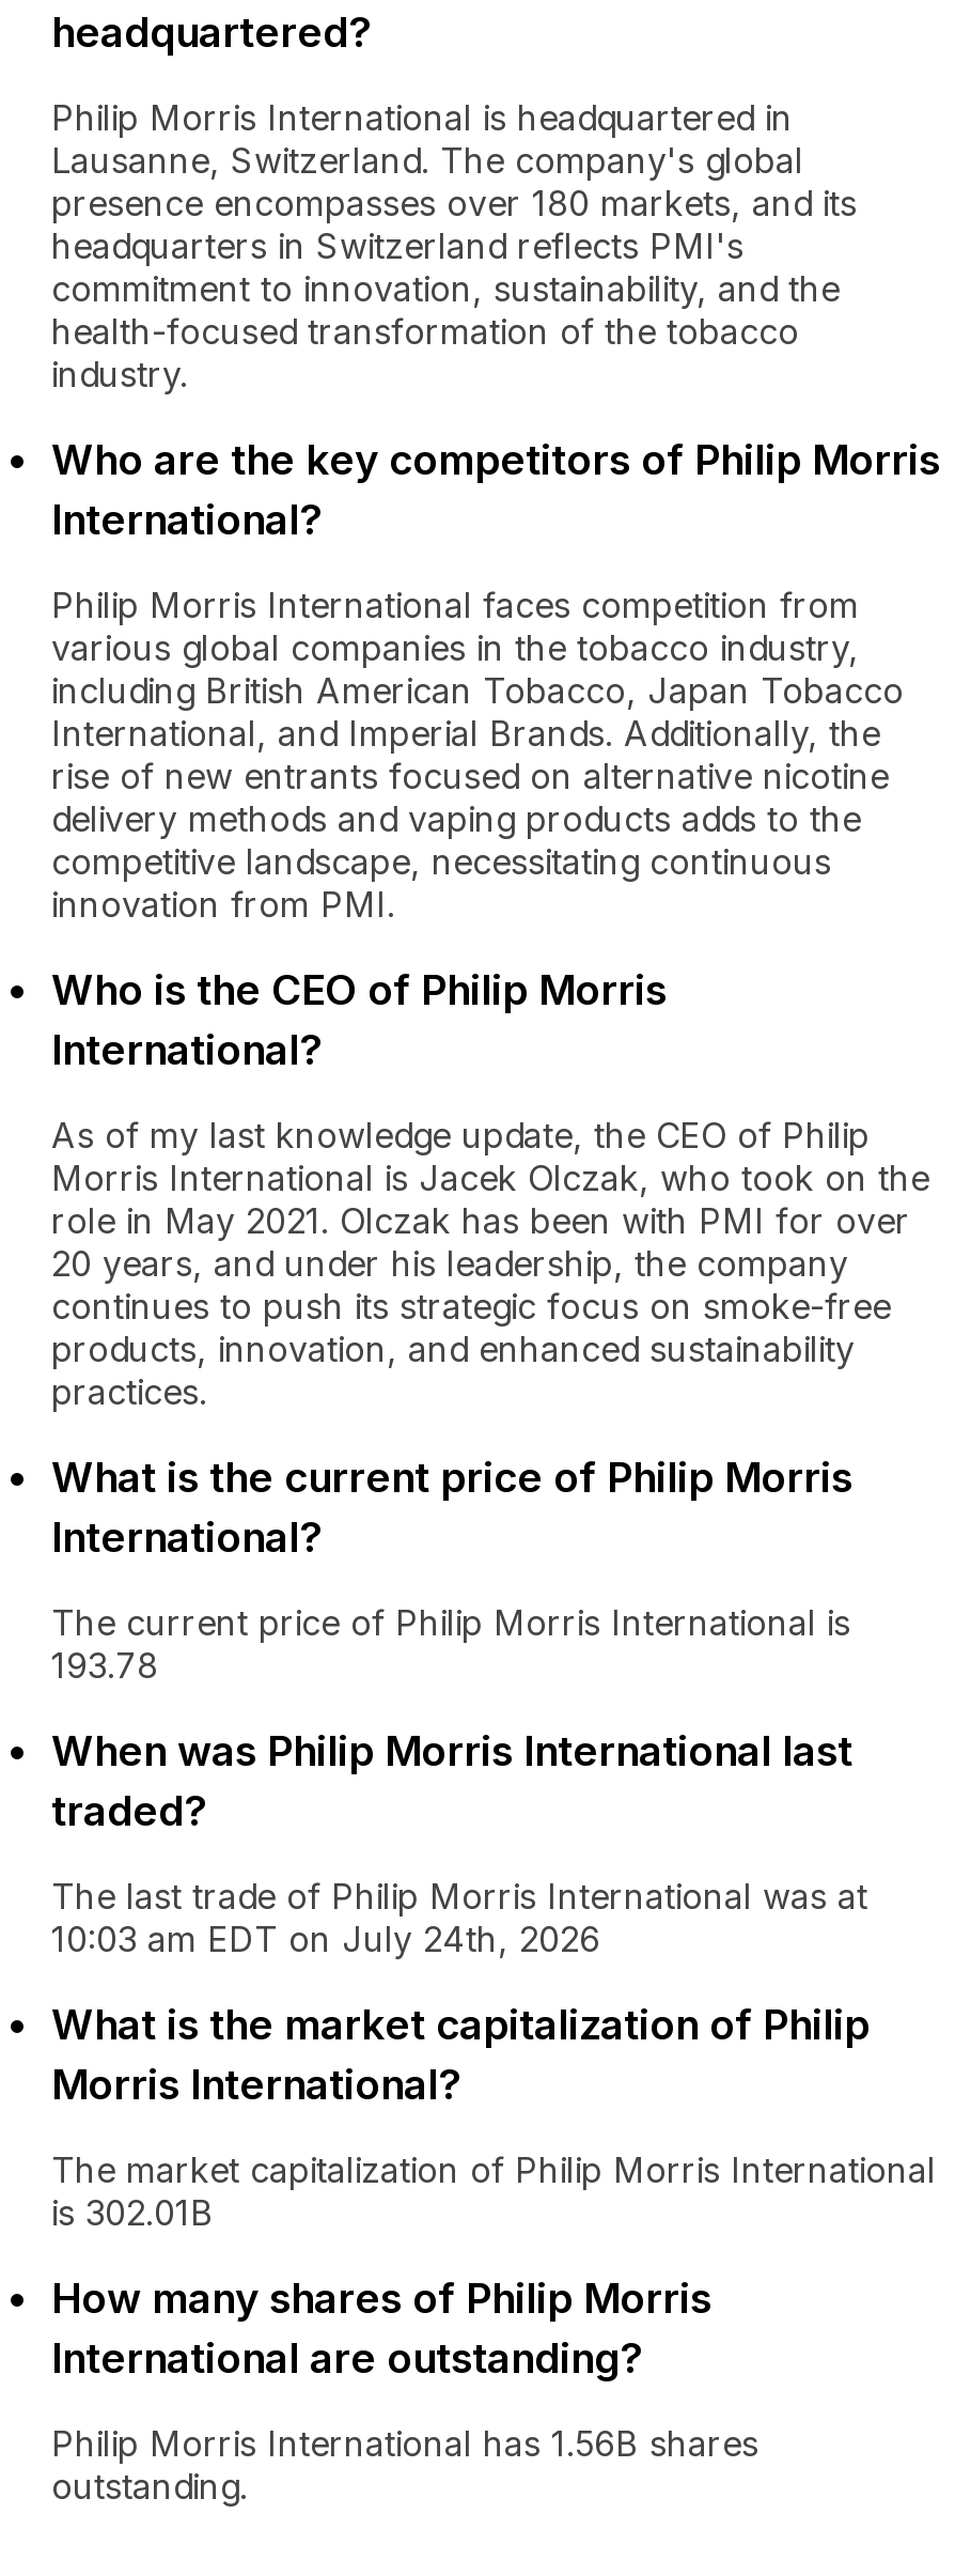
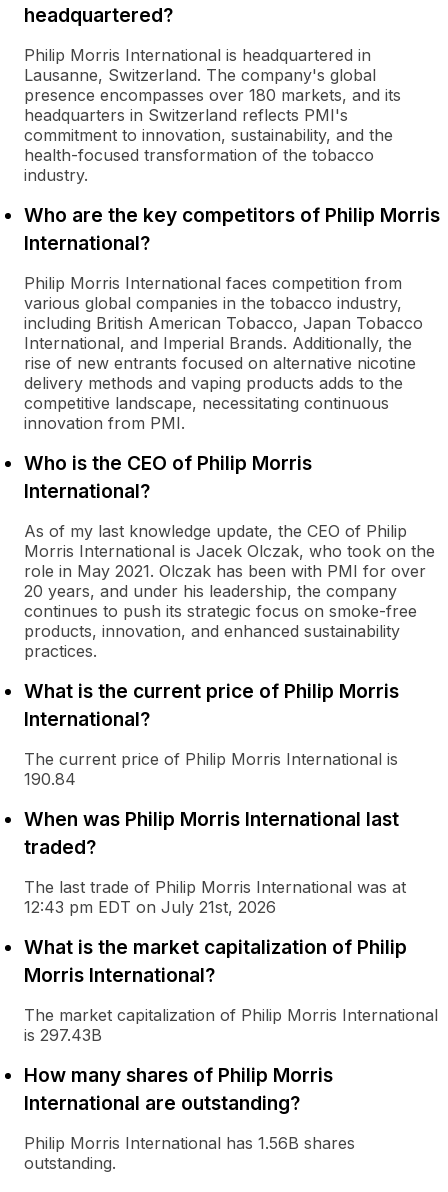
[51,1644,158,1687] 193.78 -> [24,769,76,789] 190.84
[51,1918,600,1960] 10:03 am EDT on July 24th, 2026 -> [24,897,276,917] 12:43 pm EDT on July 21st, 2026
[51,2191,214,2234] is 302.01B -> [24,1025,102,1045] is 297.43B

